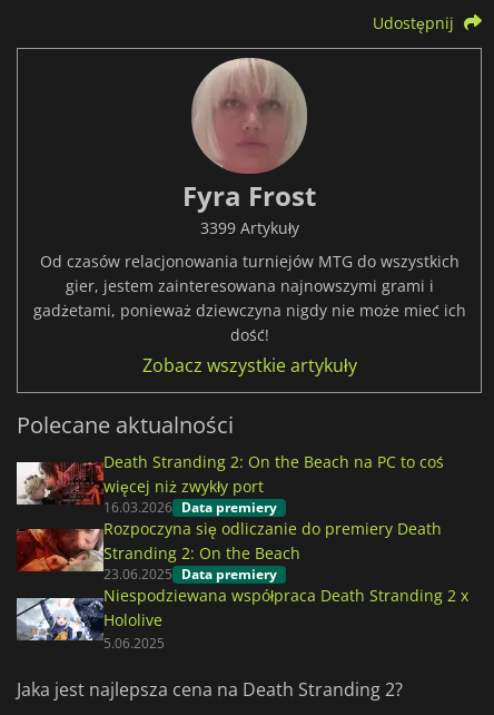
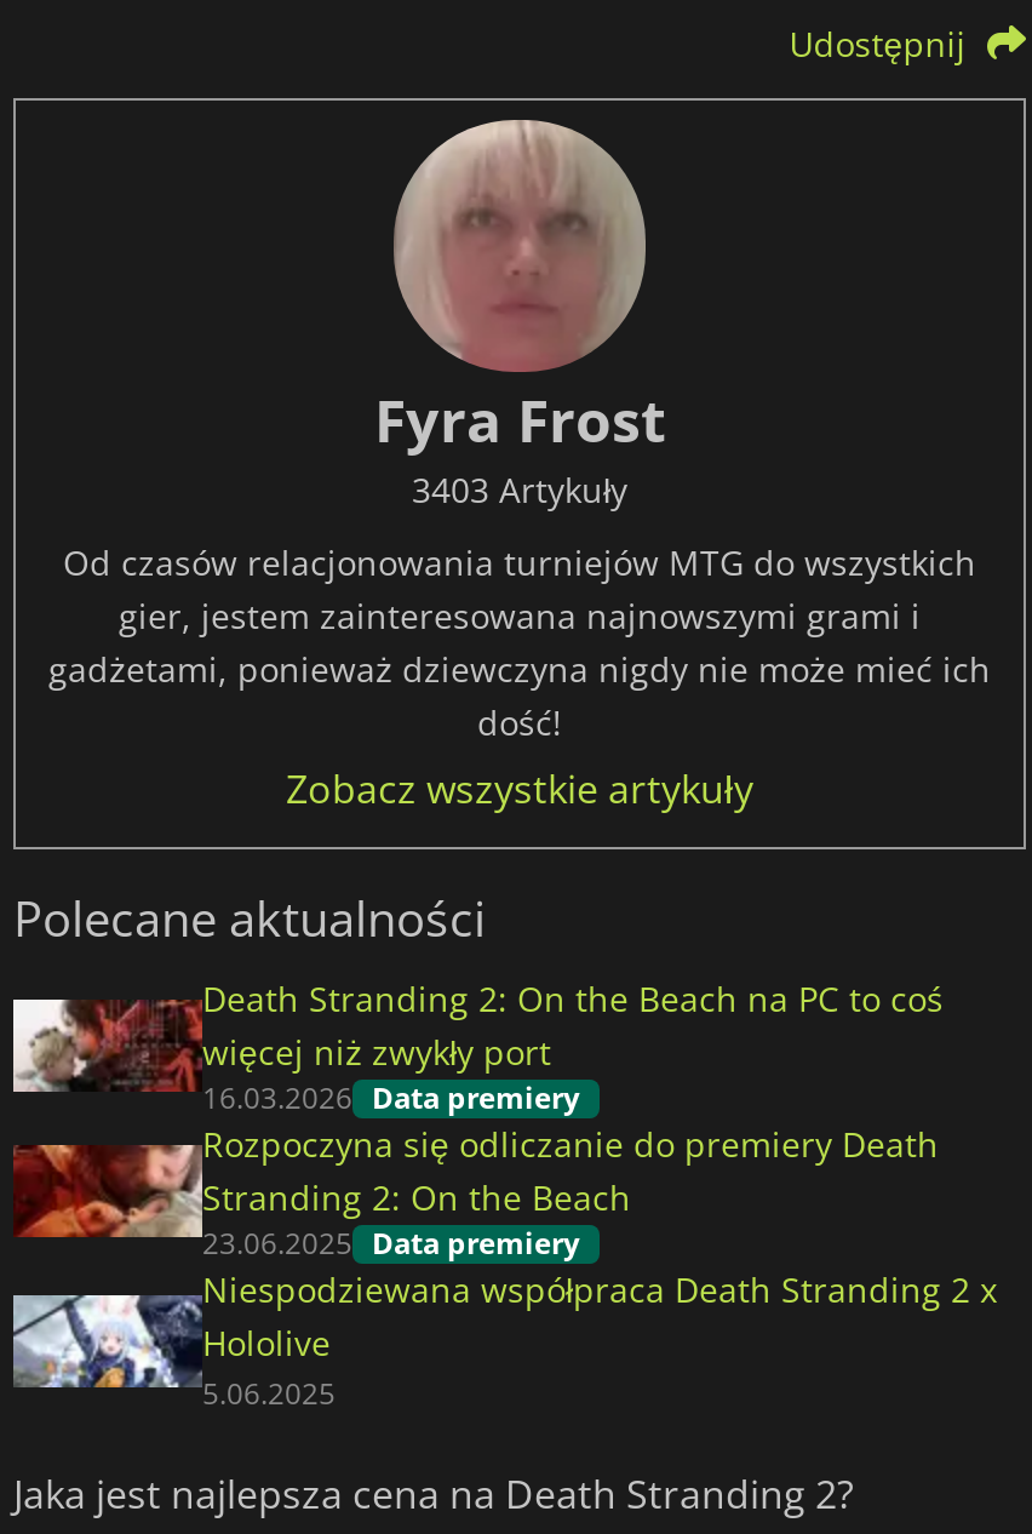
[200,218,299,239] 3399 Artykuły -> [412,467,627,514] 3403 Artykuły

